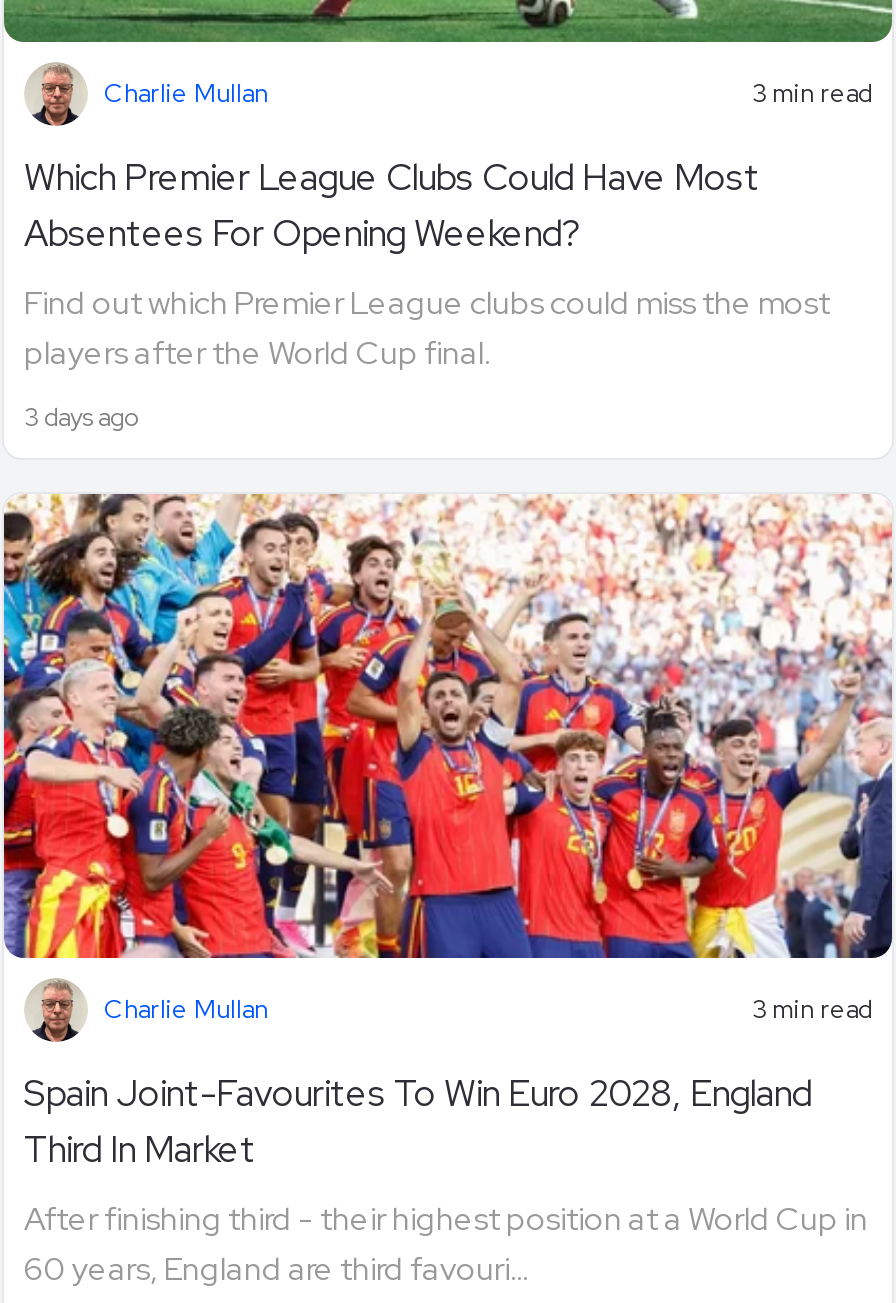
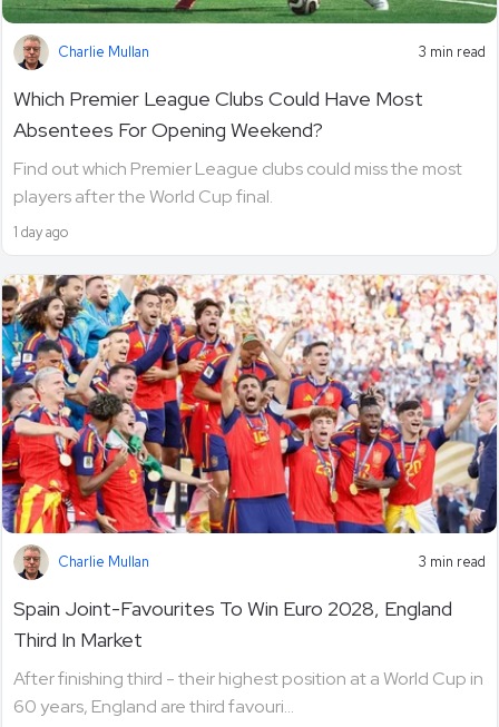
[24,400,138,434] 3 days ago -> [13,222,68,241] 1 day ago

